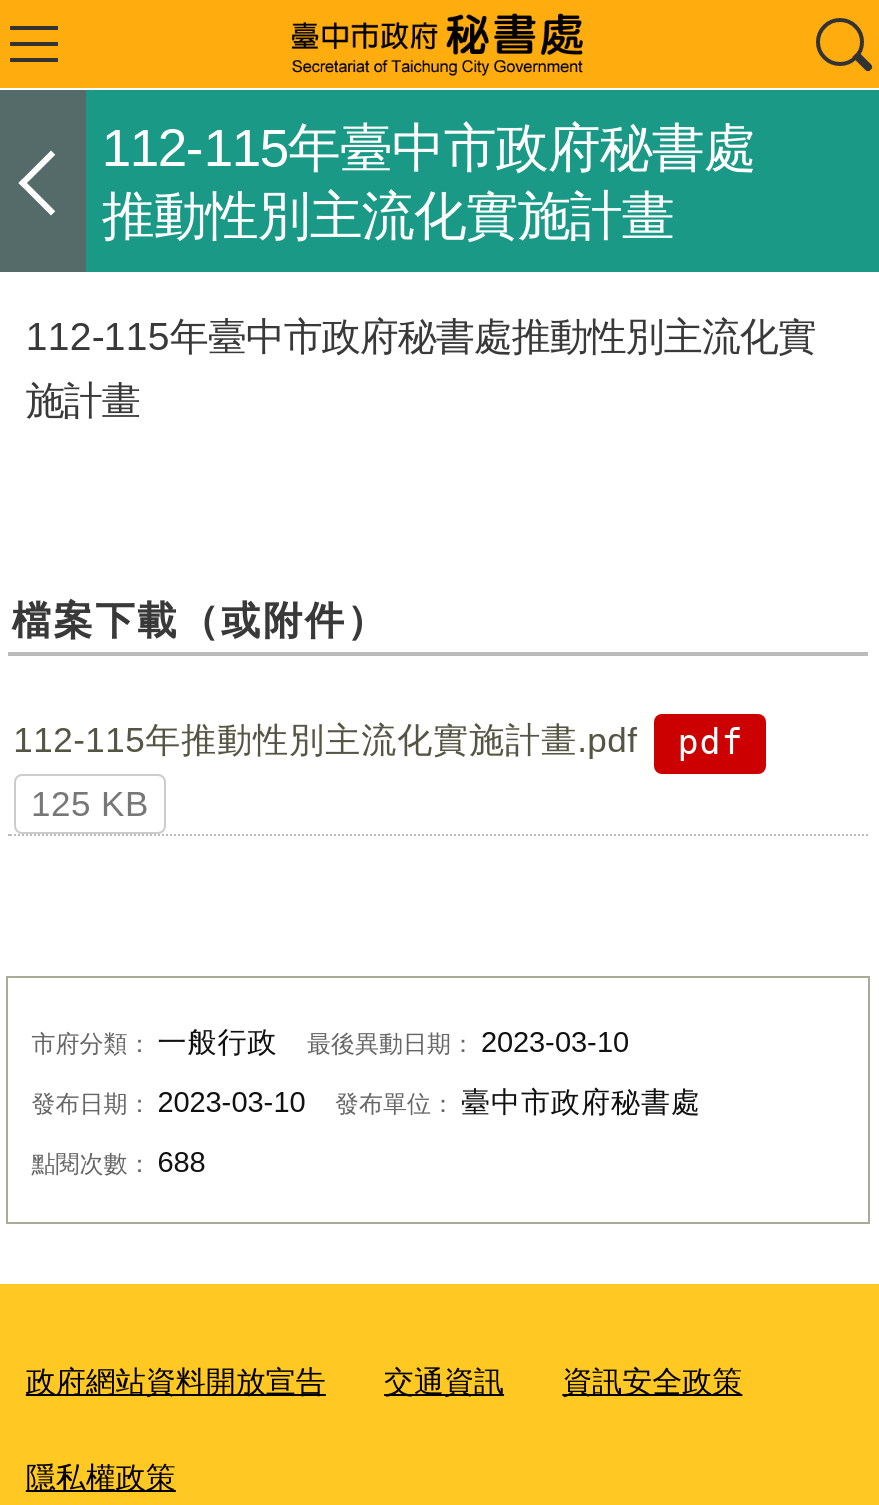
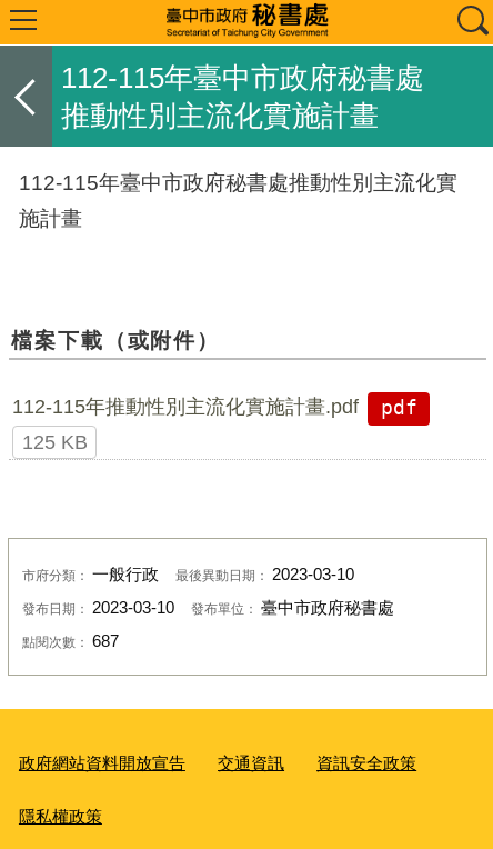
[31,1147,205,1179] 點閱次數：688 -> [22,633,118,651] 點閱次數：687

